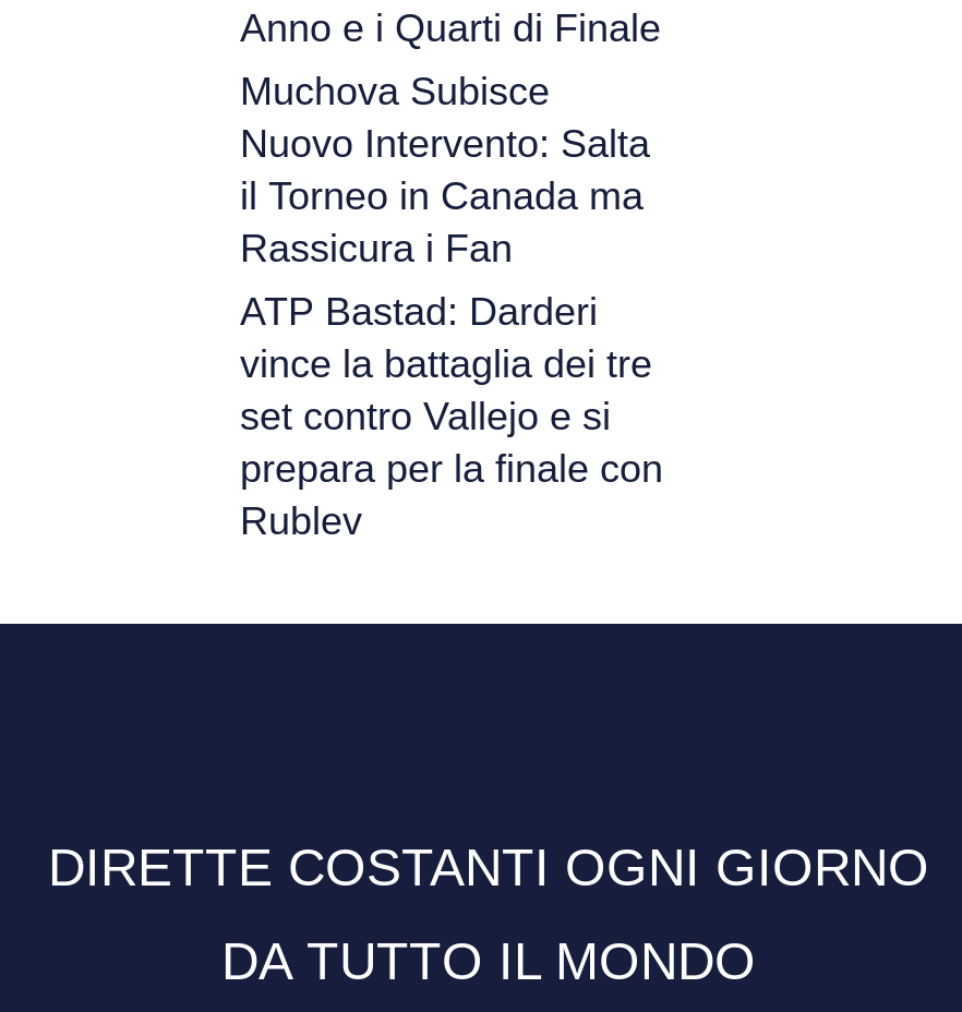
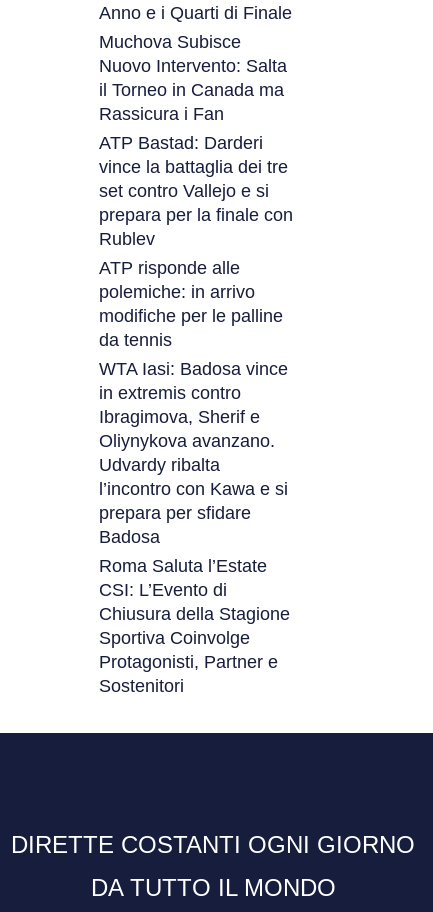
none -> [99,258,290,696] ATP risponde alle | polemiche: in arrivo | modifiche per le palline | da tennis | WTA Iasi: Badosa vince | in extremis contro | Ibragimova, Sherif e | Oliynykova avanzano. | Udvardy ribalta | l’incontro con Kawa e si | prepara per sfidare | Badosa | Roma Saluta l’Estate | CSI: L’Evento di | Chiusura della Stagione | Sportiva Coinvolge | Protagonisti, Partner e | Sostenitori

